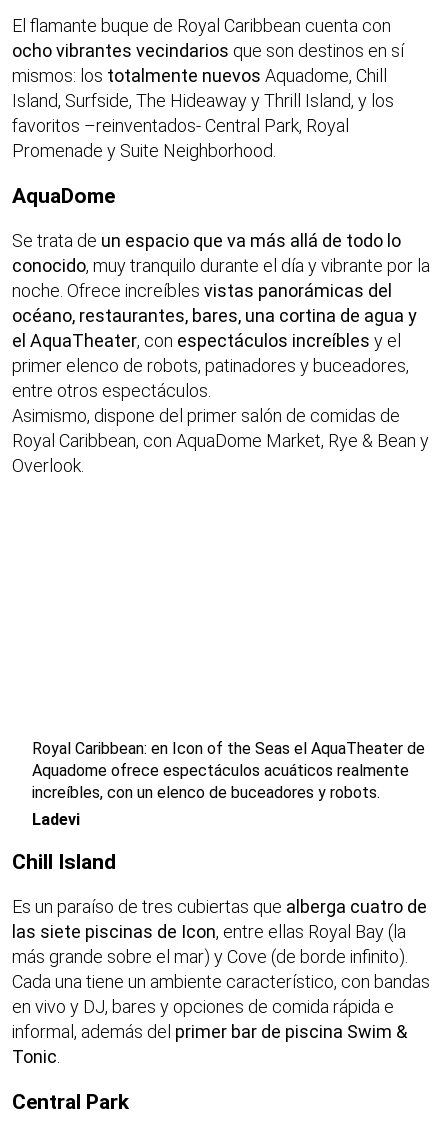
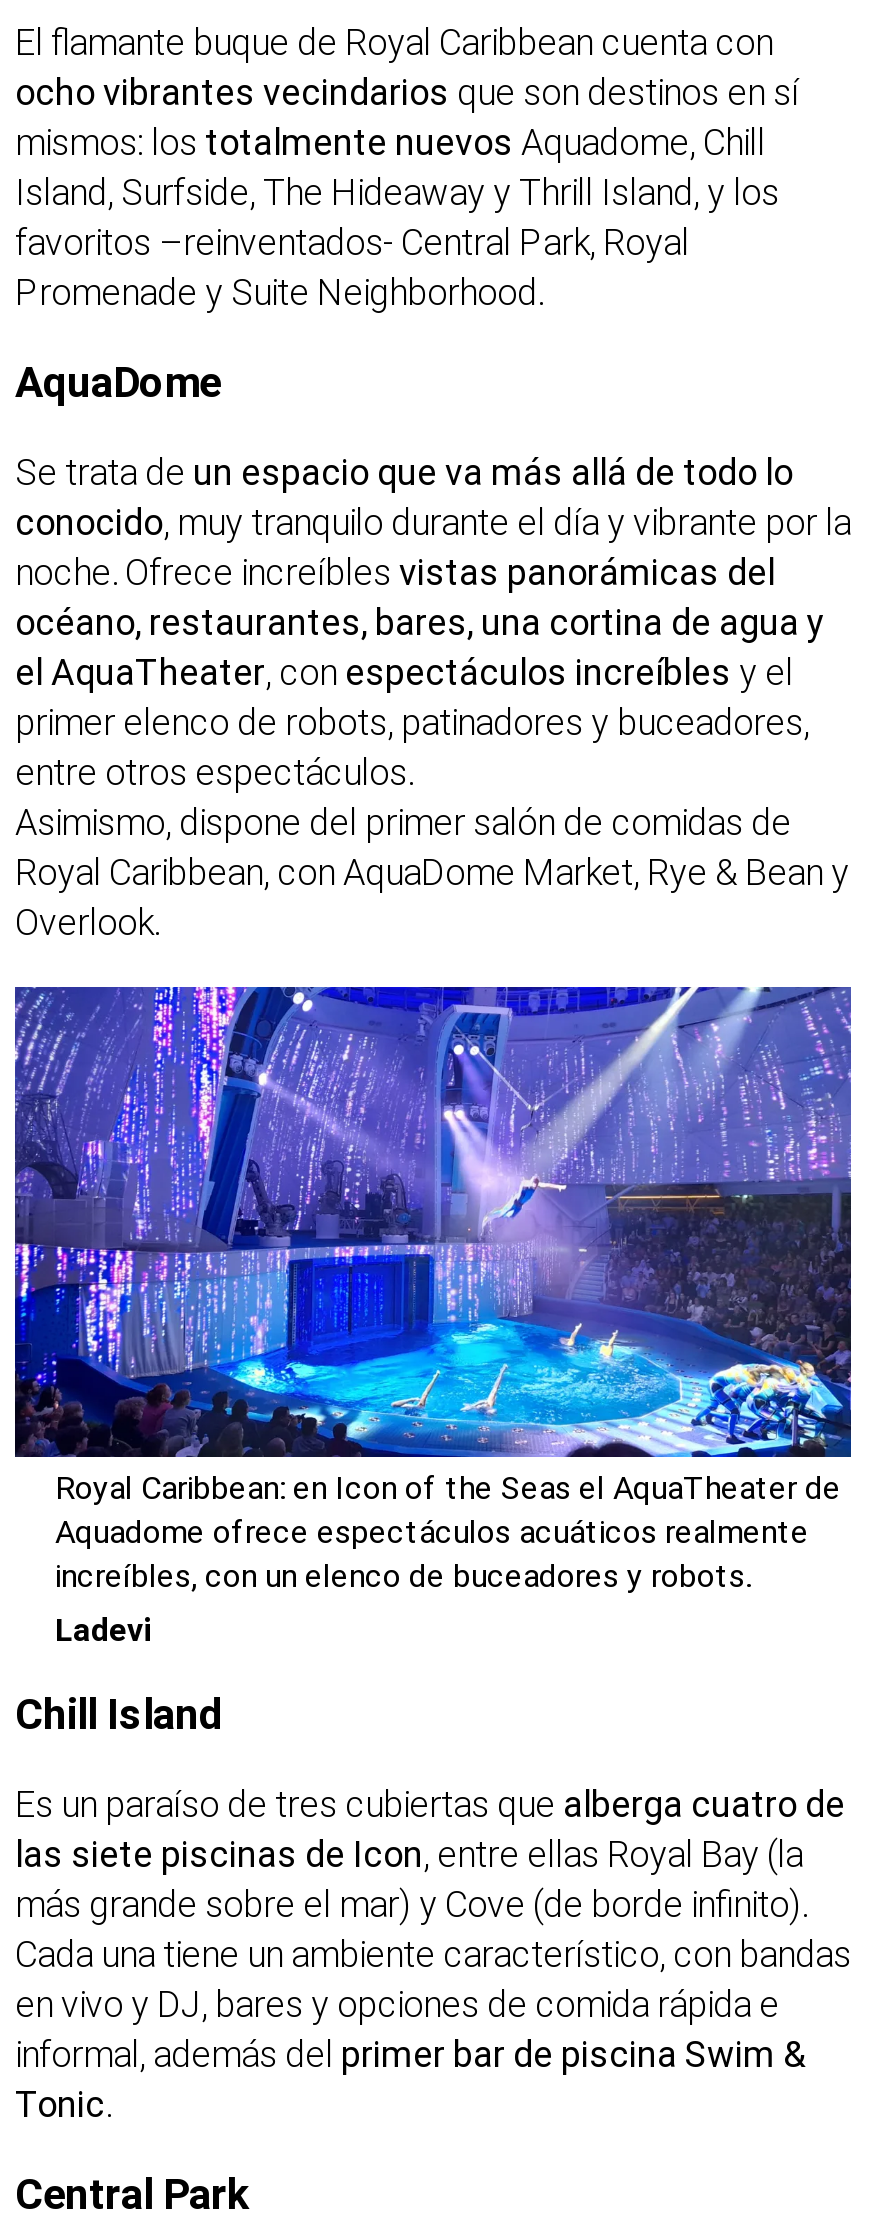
none -> [13,985,853,1459] [image]

